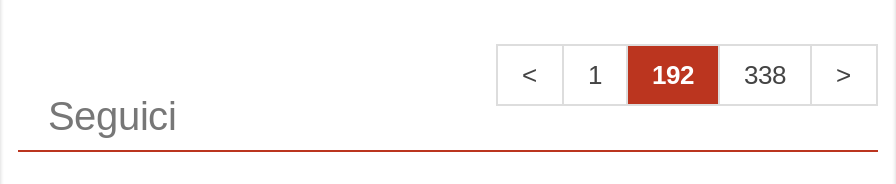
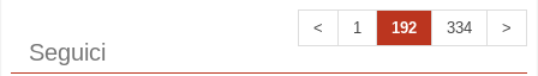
[744,59,786,89] 338 -> [447,18,472,36] 334

